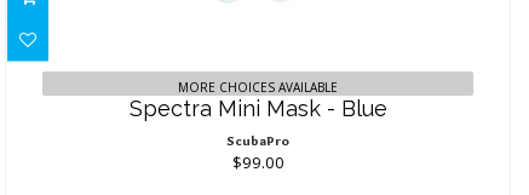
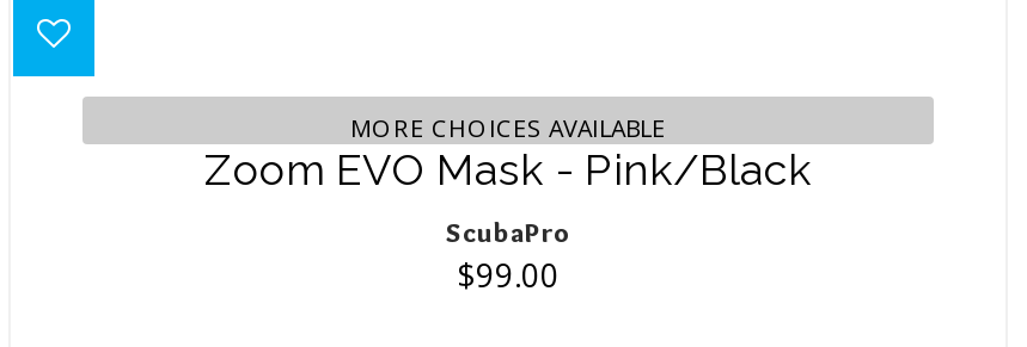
[129,96,387,121] Spectra Mini Mask - Blue -> [204,144,812,194] Zoom EVO Mask - Pink/Black

